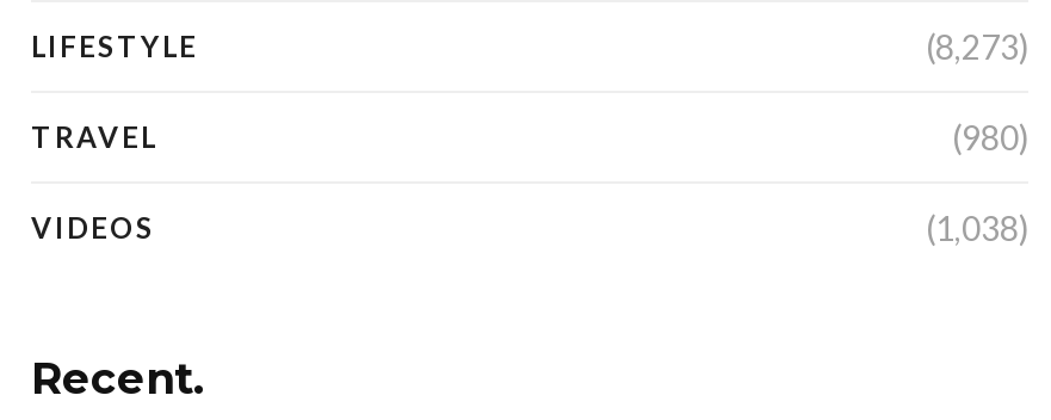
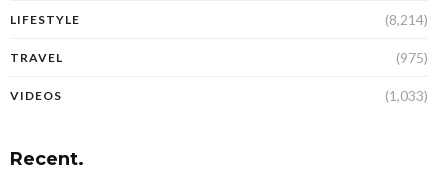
[926,27,1028,68] (8,273) -> [385,11,428,28] (8,214)
[952,118,1028,158] (980) -> [396,49,428,66] (975)
[926,208,1028,249] (1,038) -> [385,87,428,104] (1,033)

